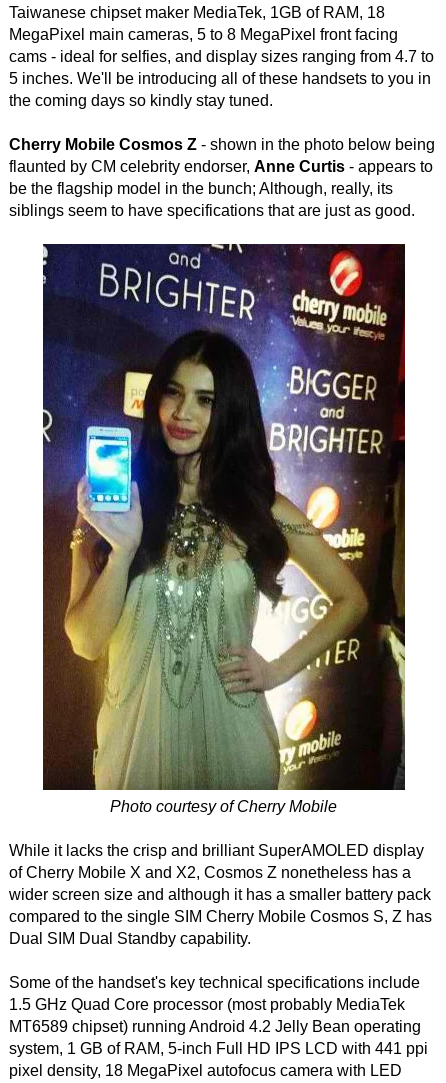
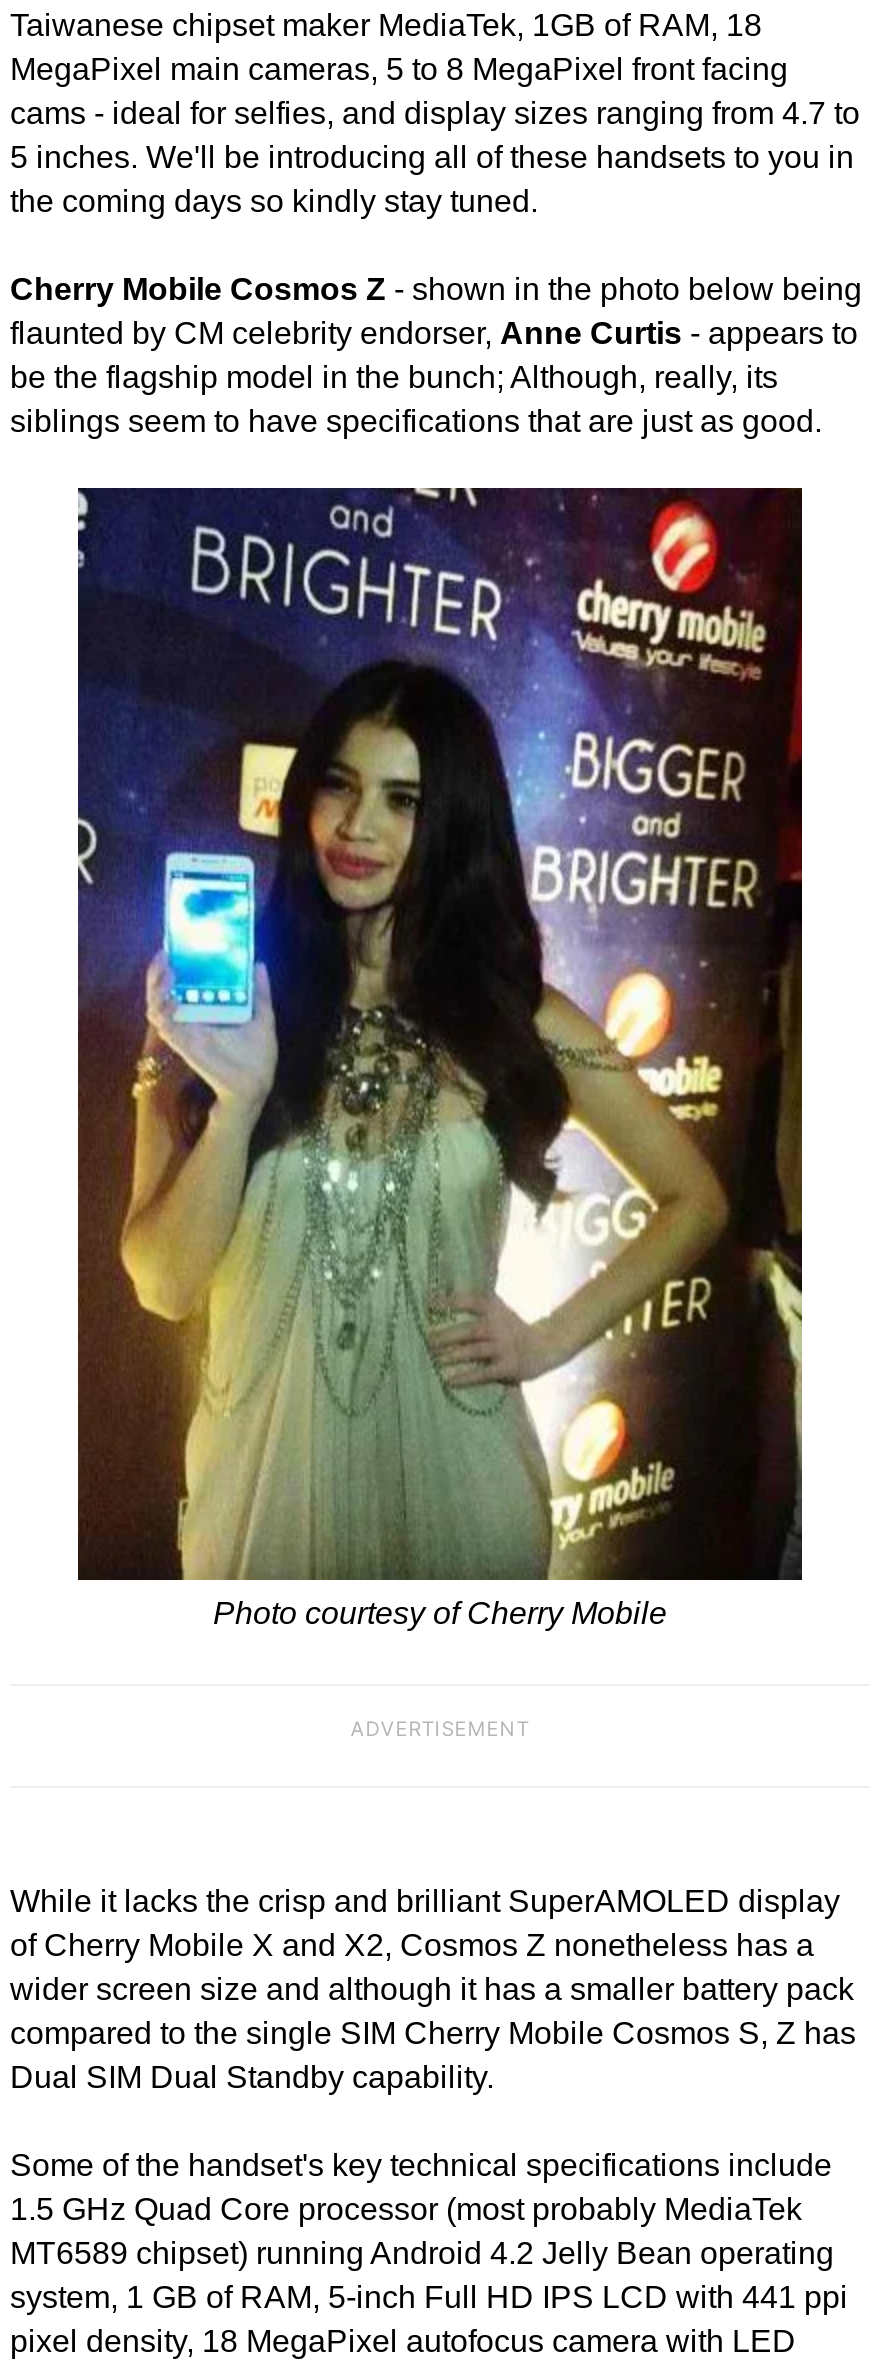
none -> [350,1716,529,1740] ADVERTISEMENT

